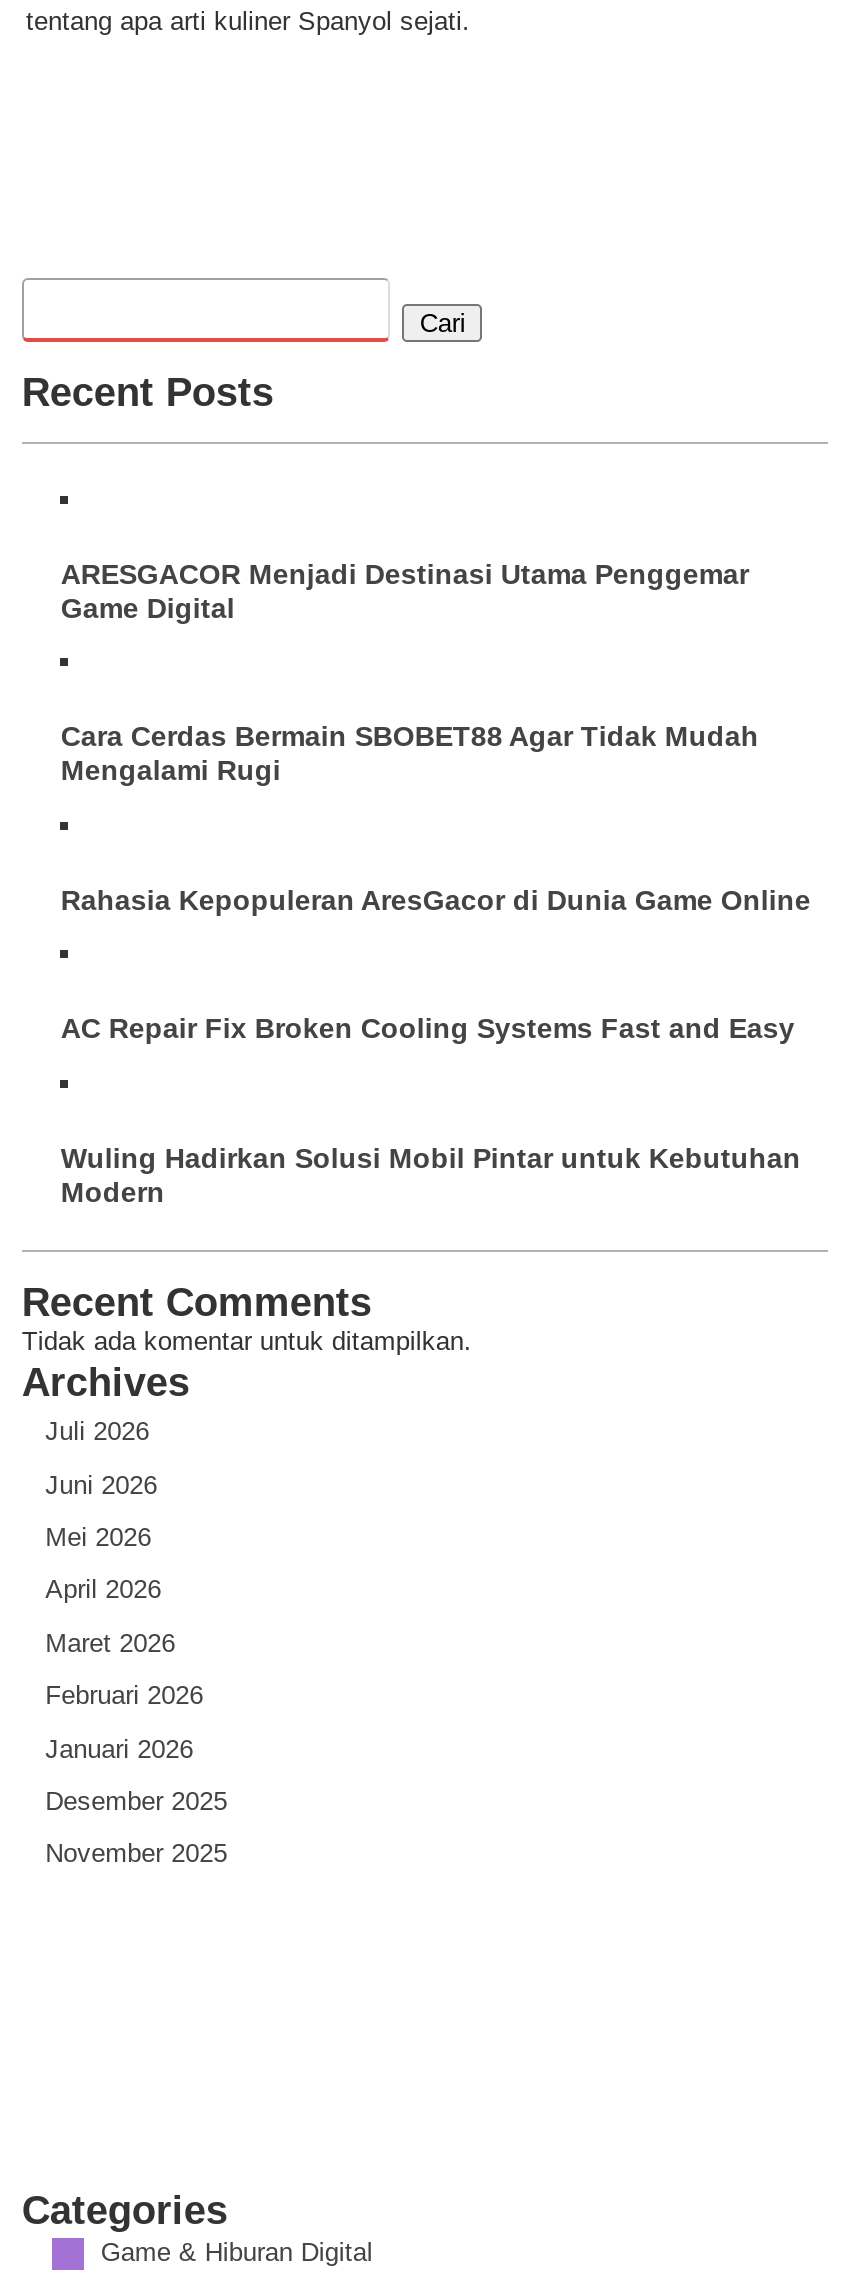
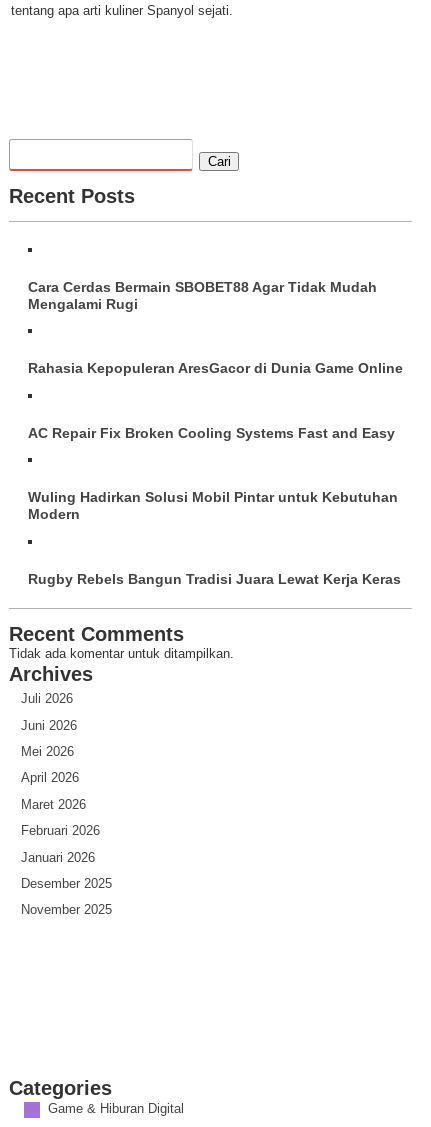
[61,557,749,623] ARESGACOR Menjadi Destinasi Utama Penggemar | Game Digital -> none
moved [61,720,811,1208] -> [28,279,403,522]: Cara Cerdas Bermain SBOBET88 Agar Tidak Mudah | Mengalami Rugi | Rahasia Kepopuleran AresGacor di Dunia Game Online | AC Repair Fix Broken Cooling Systems Fast and Easy | Wuling Hadirkan Solusi Mobil Pintar untuk Kebutuhan | Modern
none -> [28,571,401,587] Rugby Rebels Bangun Tradisi Juara Lewat Kerja Keras

